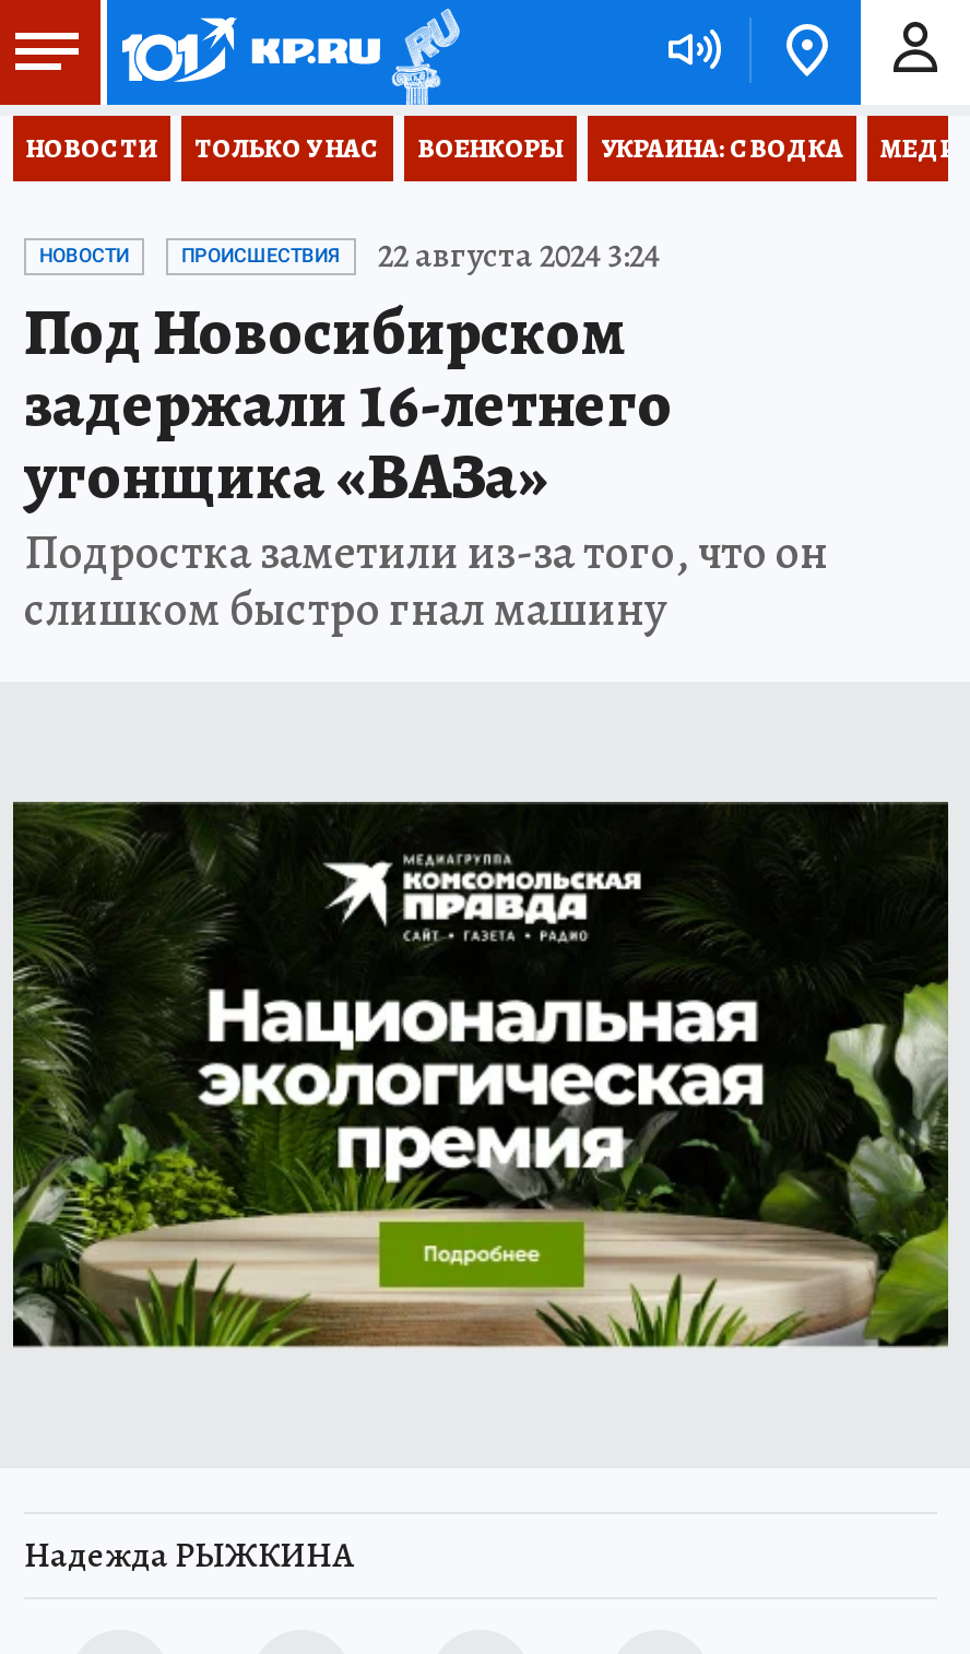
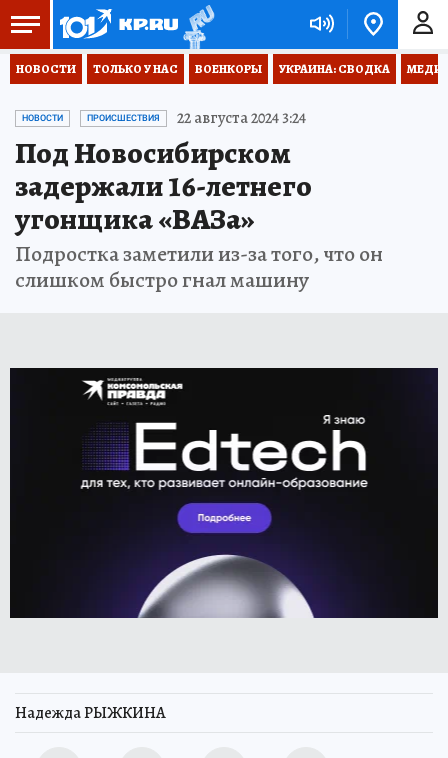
[11,802,950,1350] [image] -> [9,368,439,619] [image]

